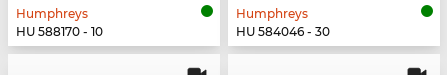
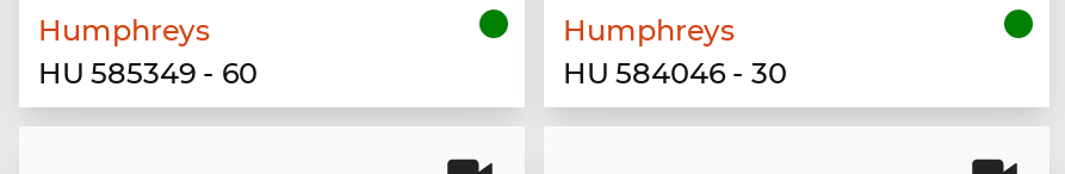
[16,24,103,39] HU 588170 - 10 -> [38,55,258,91] HU 585349 - 60

